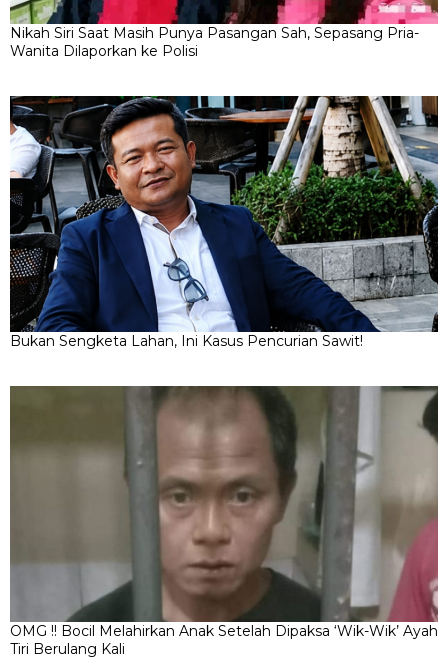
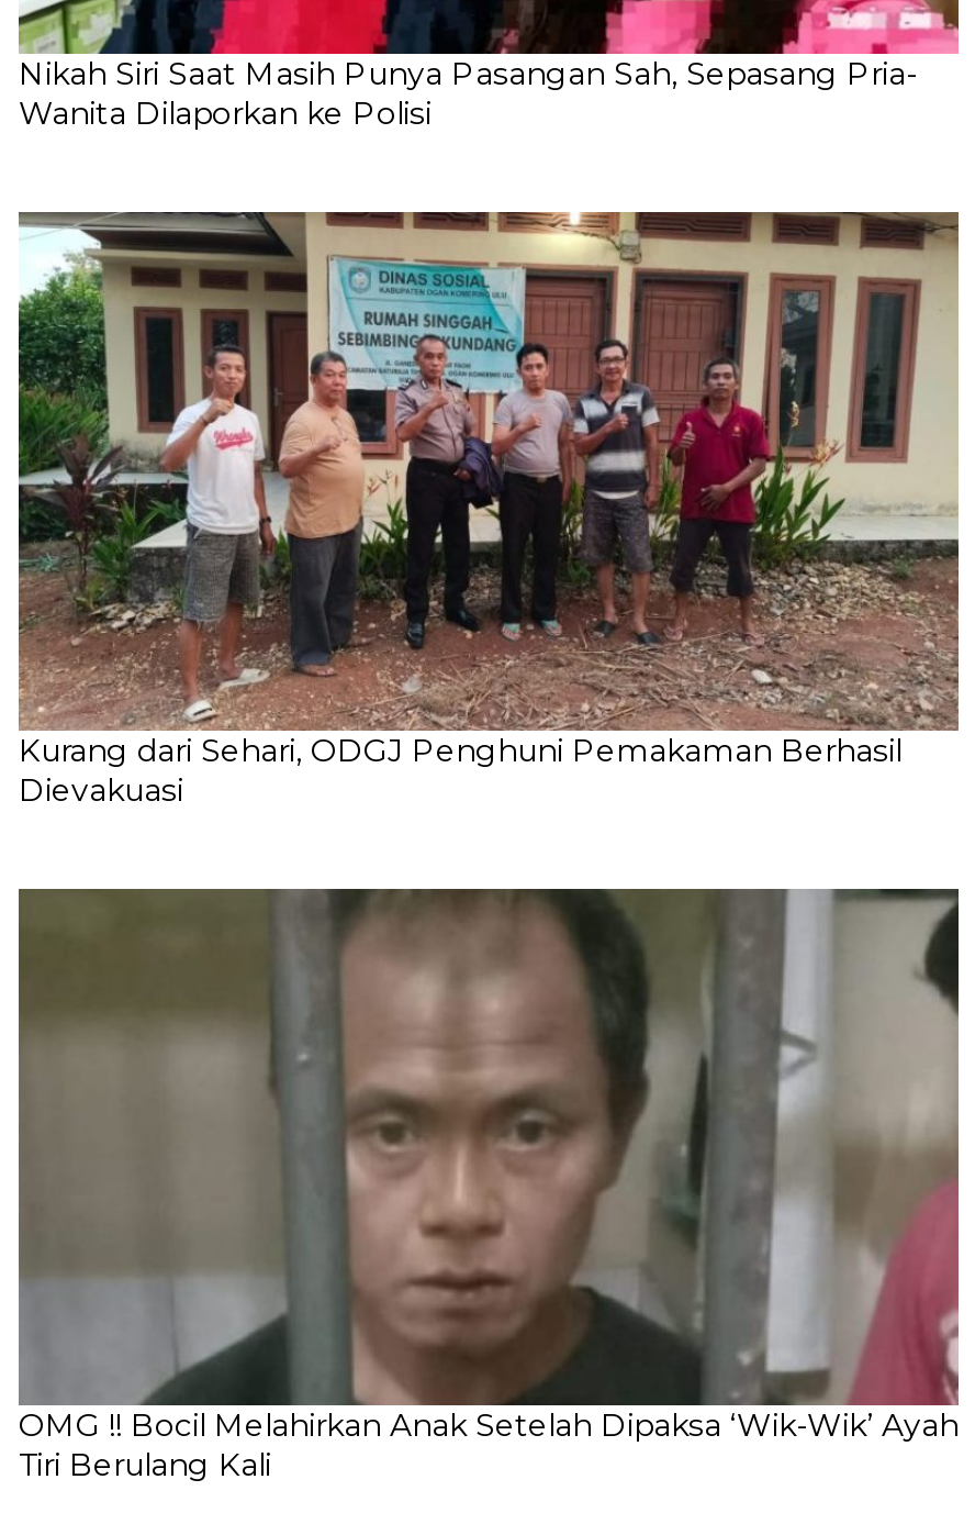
[9,95,439,350] [image] | Bukan Sengketa Lahan, Ini Kasus Pencurian Sawit! -> [16,209,961,809] [image] | Kurang dari Sehari, ODGJ Penghuni Pemakaman Berhasil | Dievakuasi

